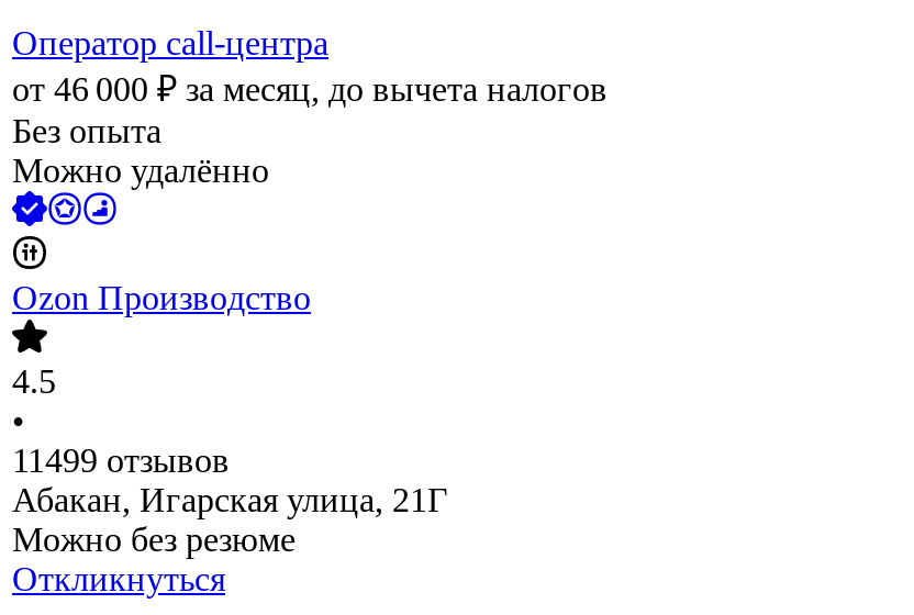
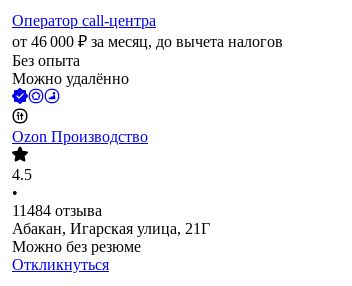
[12,442,230,479] 11499 отзывов -> [12,202,102,219] 11484 отзыва

